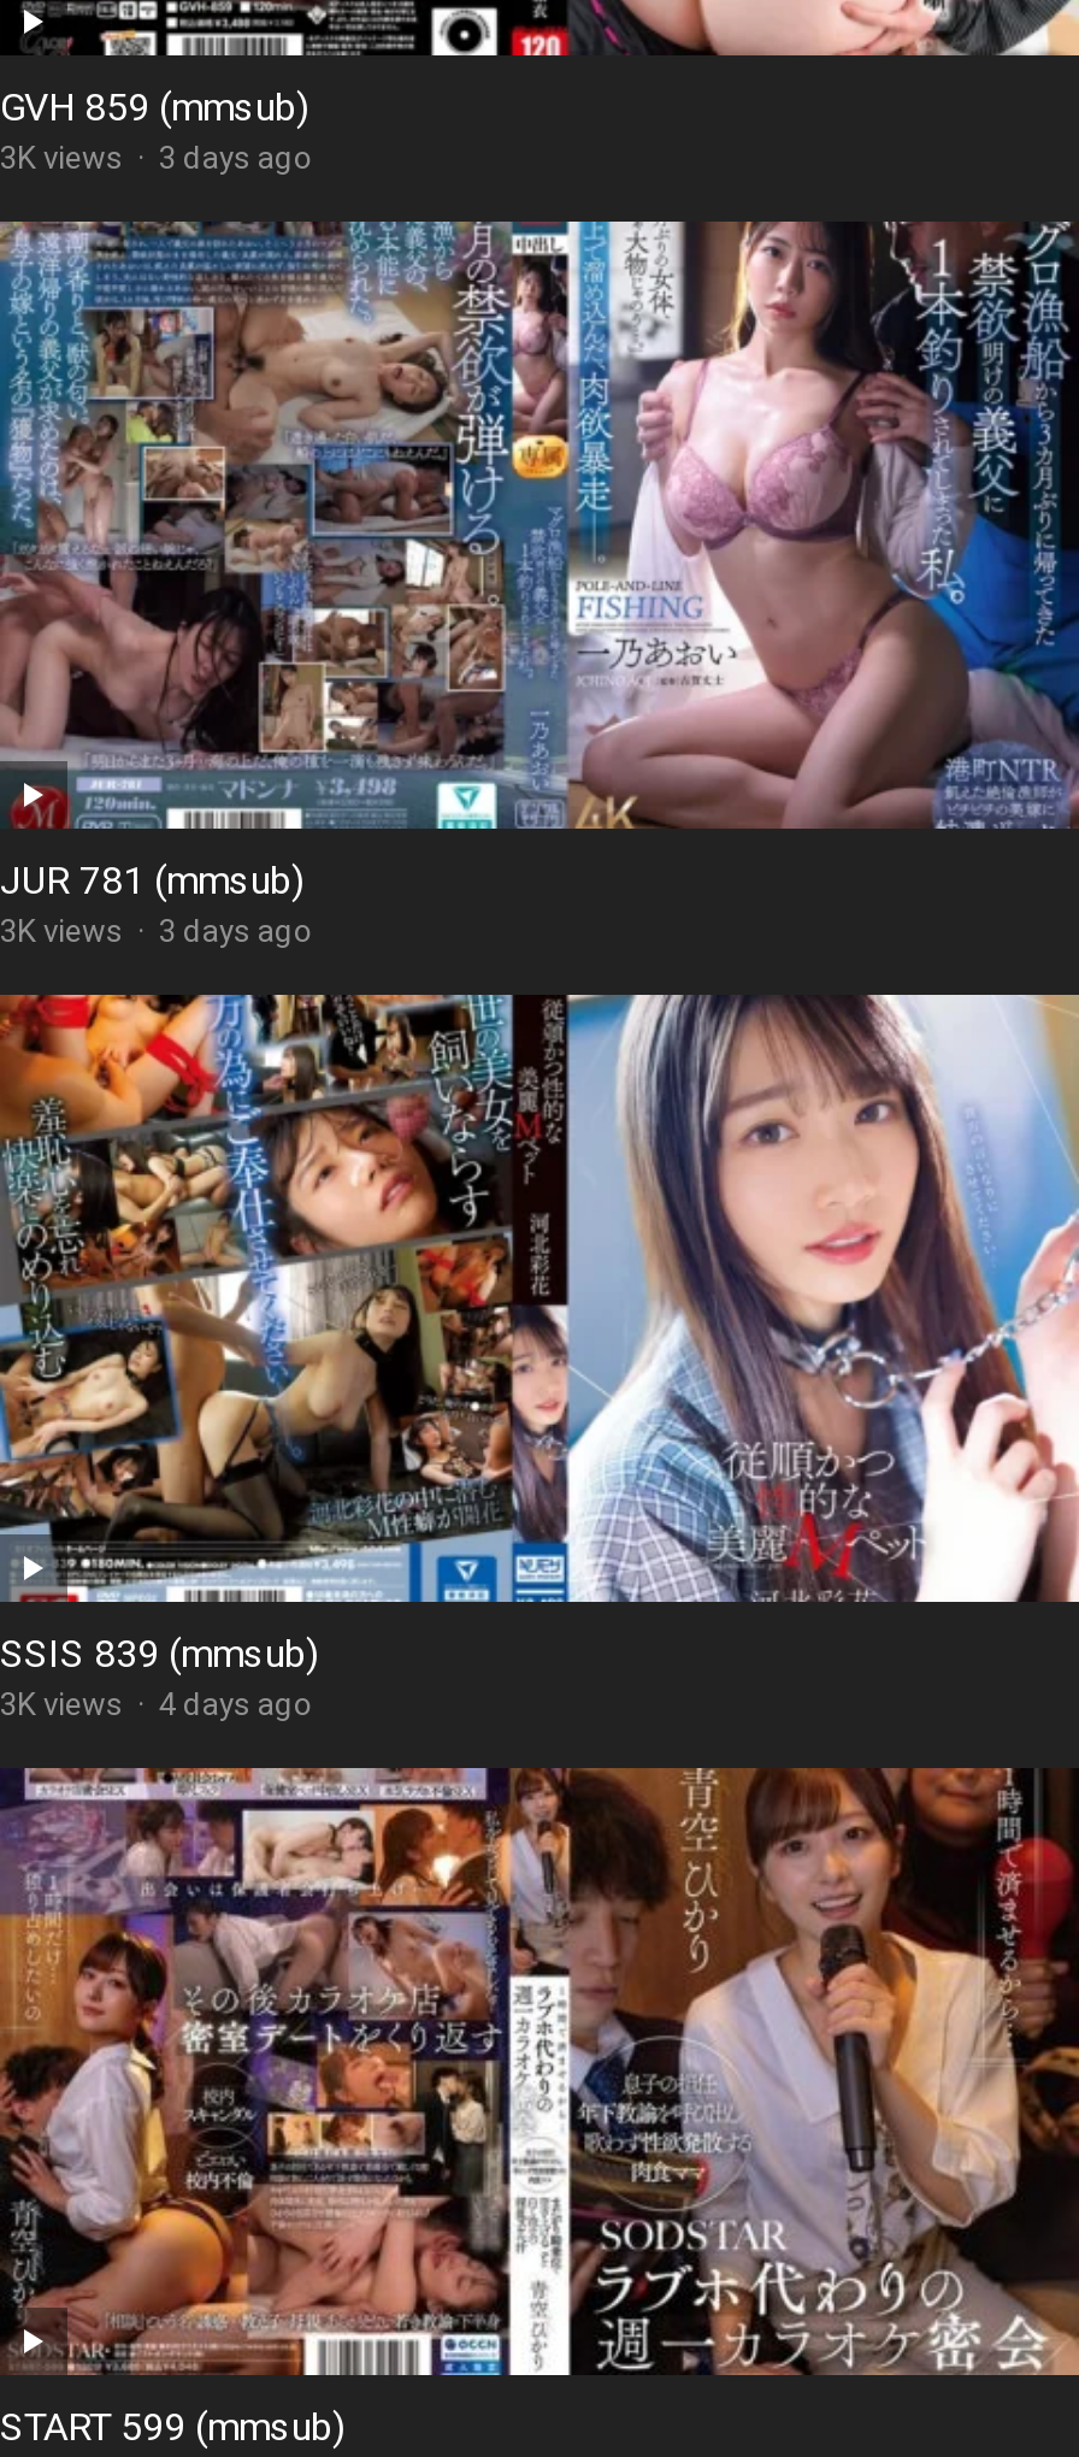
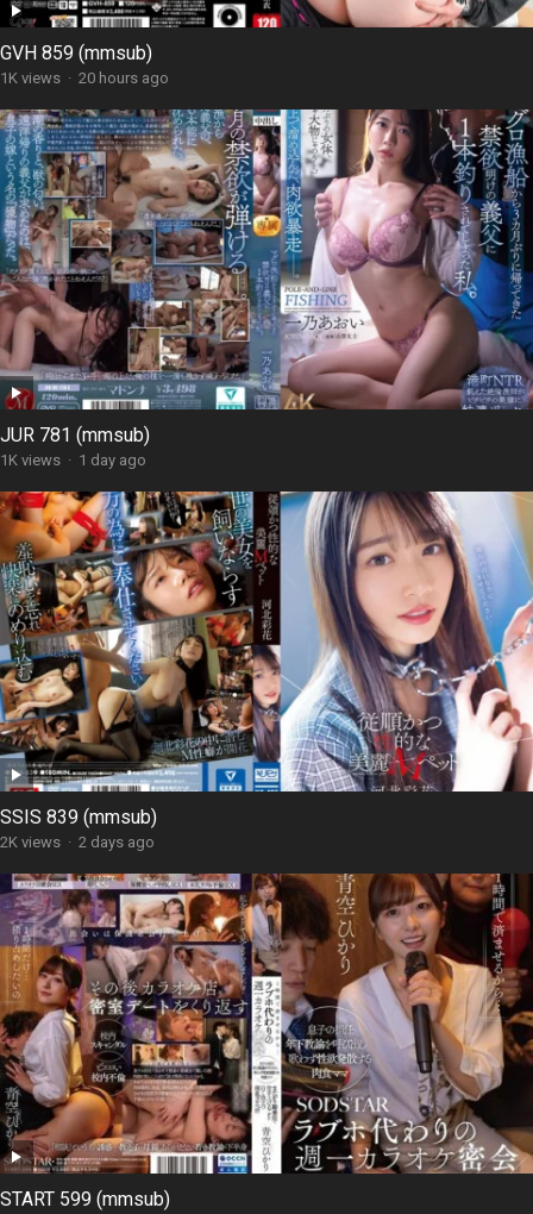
[0,140,313,177] 3K views · 3 days ago -> [0,69,169,87] 1K views · 20 hours ago
[0,914,313,950] 3K views · 3 days ago -> [0,451,146,469] 1K views · 1 day ago
[0,1687,313,1723] 3K views · 4 days ago -> [0,833,155,851] 2K views · 2 days ago

